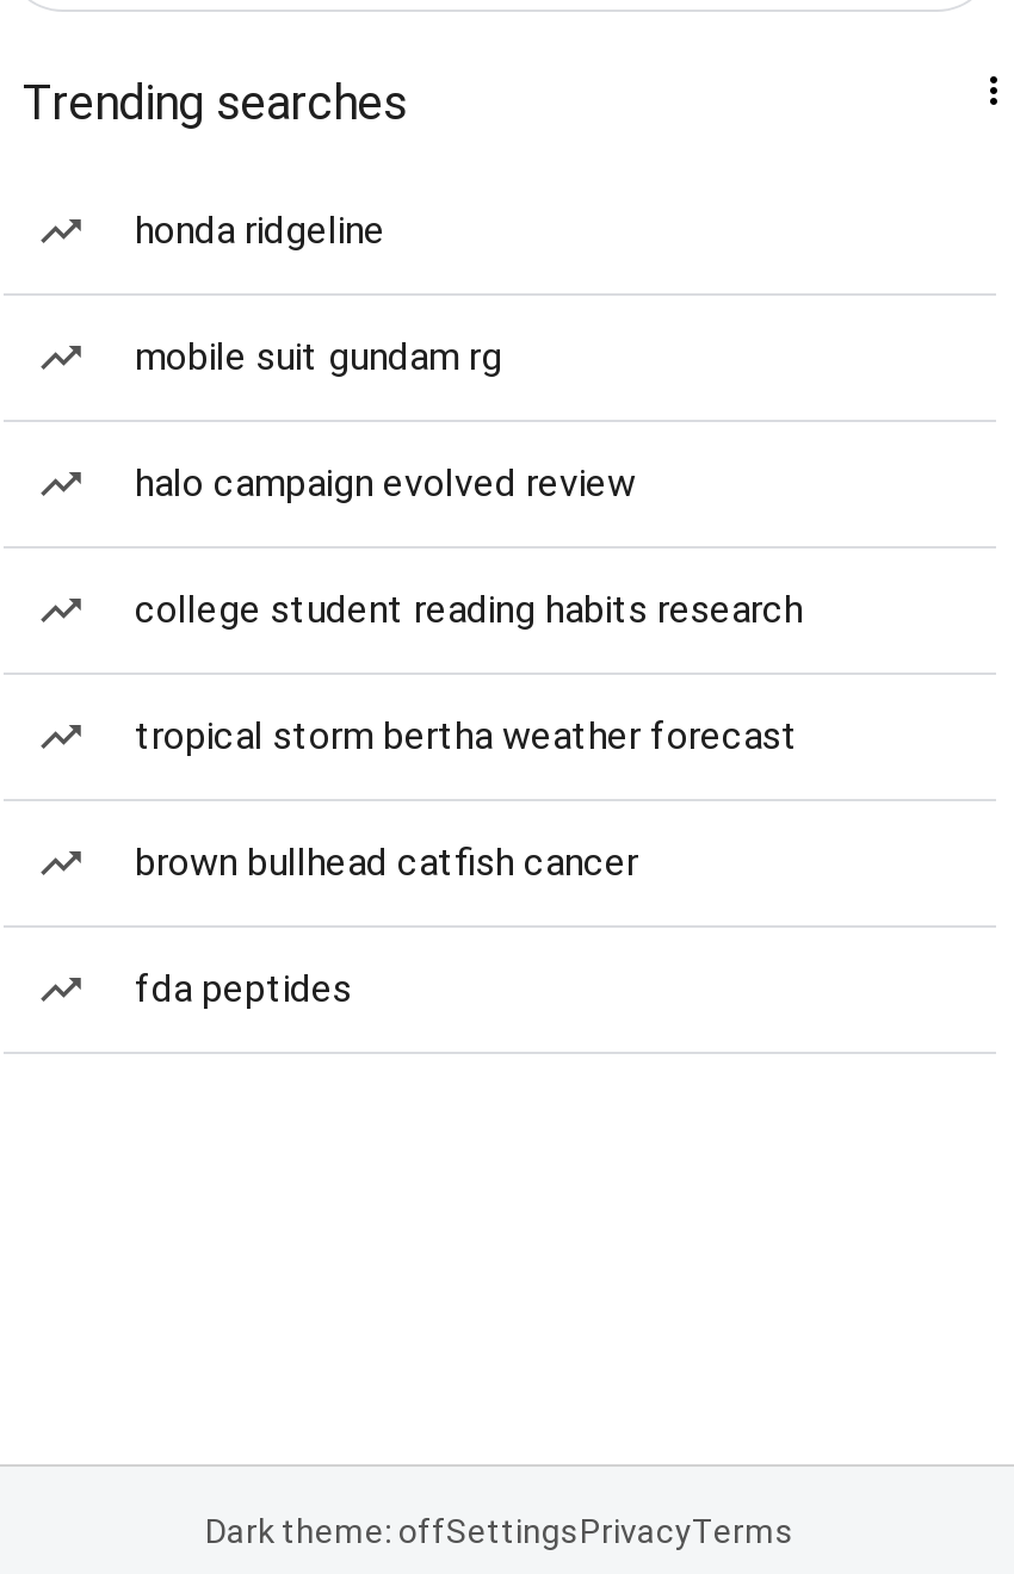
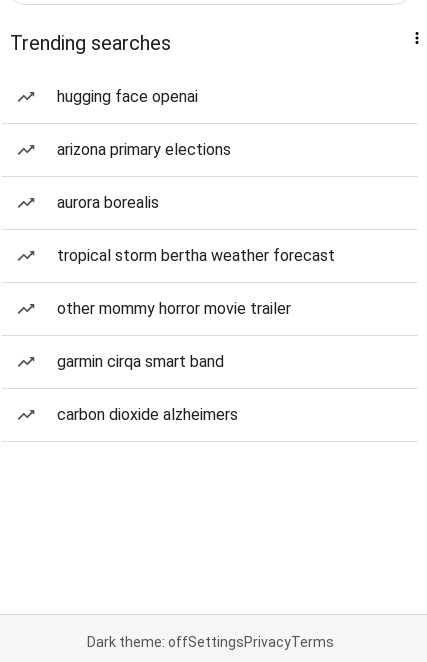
[135,207,803,632] honda ridgeline | mobile suit gundam rg | halo campaign evolved review | college student reading habits research -> [57,87,231,212] hugging face openai | arizona primary elections | aurora borealis
moved [135,713,798,758] -> [57,246,335,265]: tropical storm bertha weather forecast
[135,839,638,1011] brown bullhead catfish cancer | fda peptides -> [57,299,291,424] other mommy horror movie trailer | garmin cirqa smart band | carbon dioxide alzheimers

